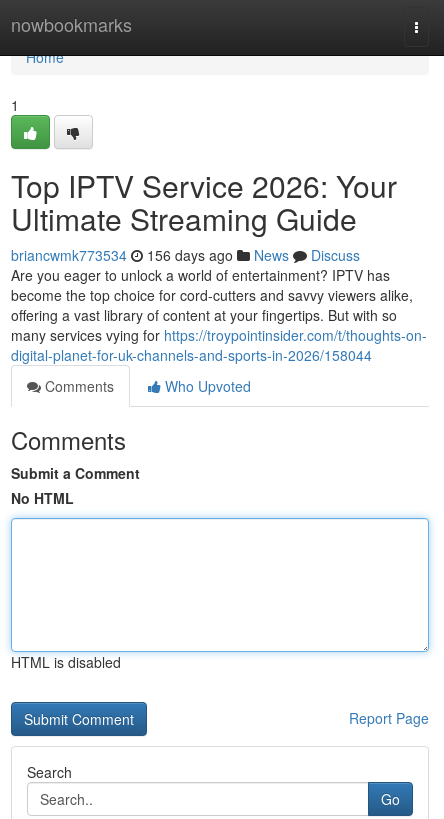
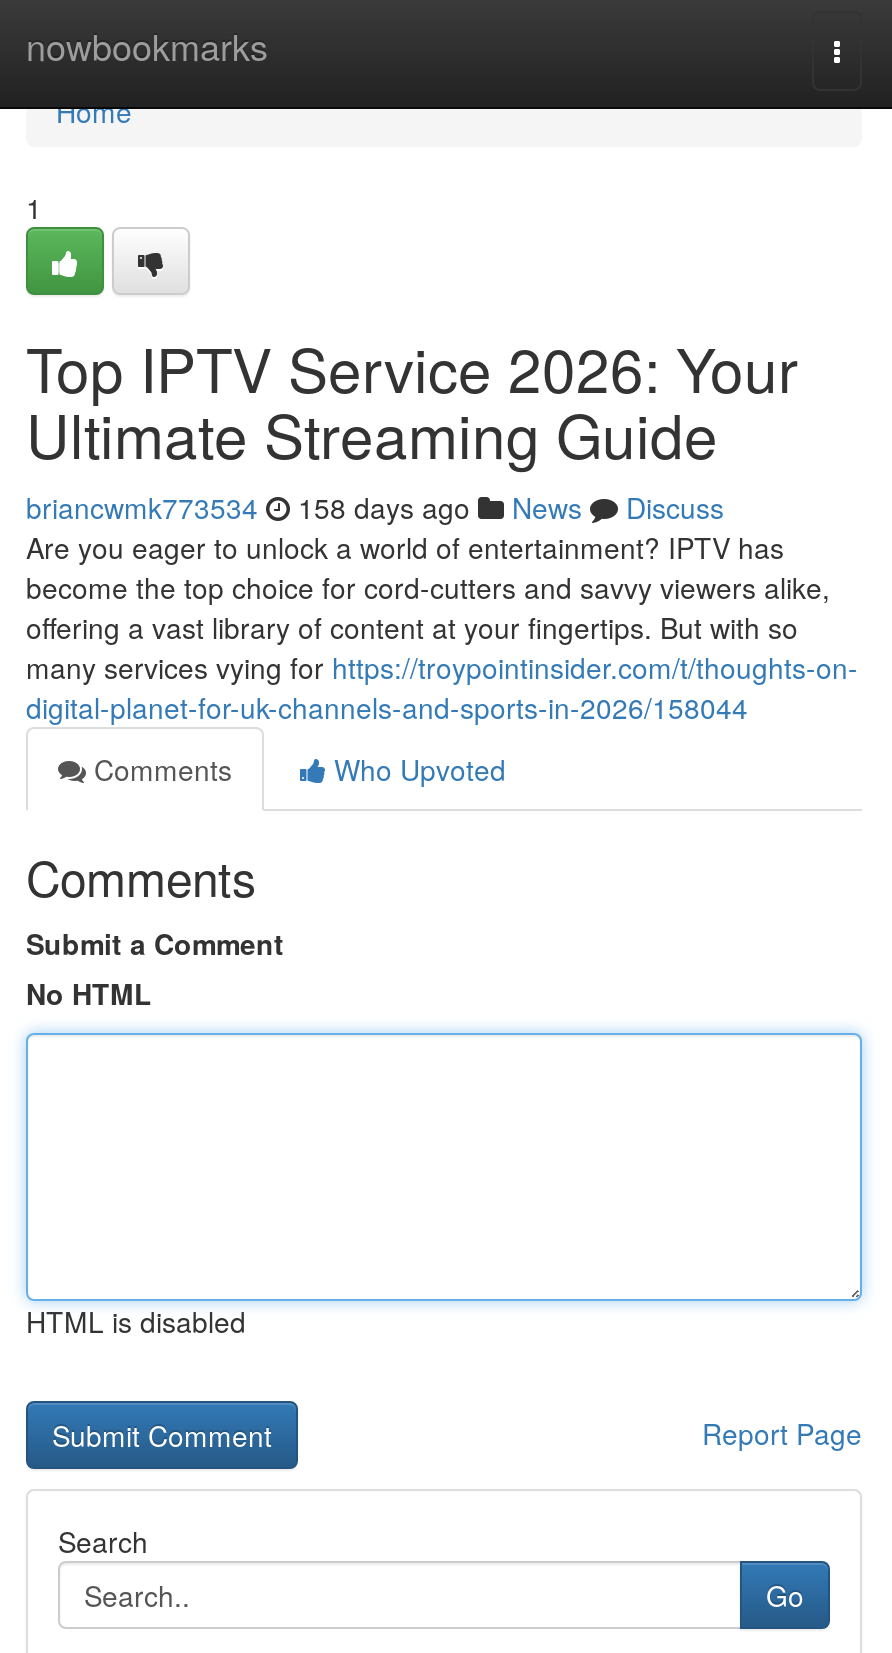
[11,245,360,265] briancwmk773534 156 days ago News Discuss -> [26,487,724,527] briancwmk773534 158 days ago News Discuss

